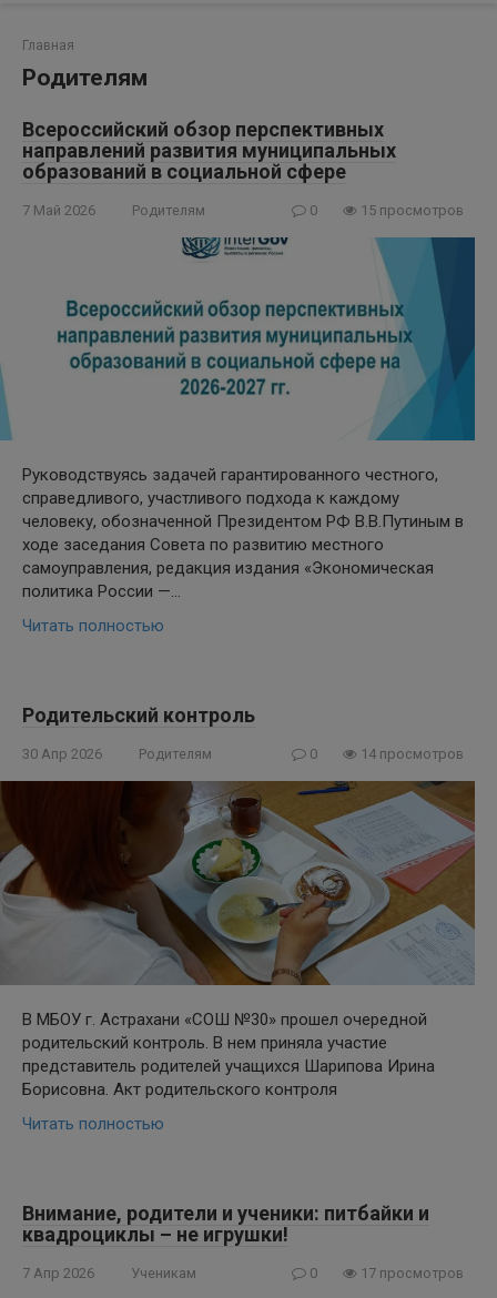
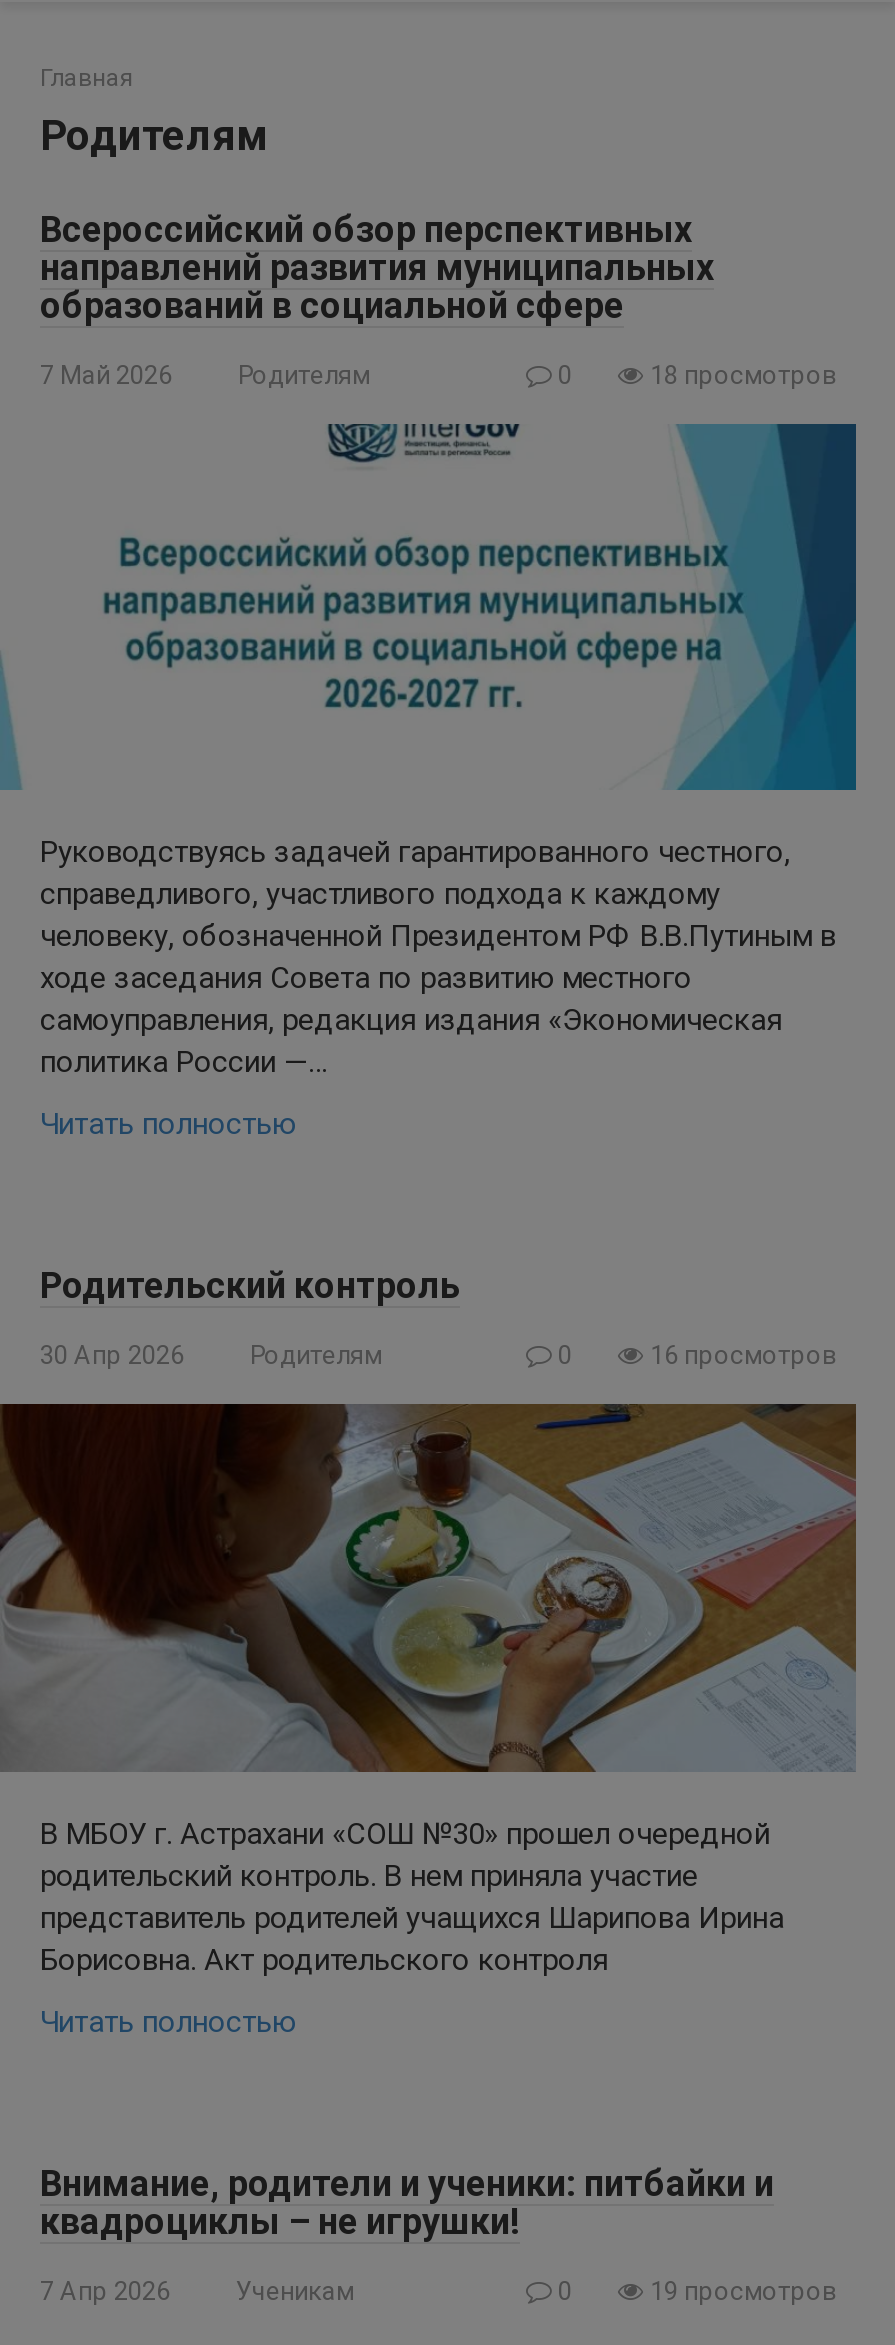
[357,202,464,219] 15 просмотров -> [644,360,836,390] 18 просмотров
[357,746,464,763] 14 просмотров -> [644,1341,836,1371] 16 просмотров
[357,1264,464,1281] 17 просмотров -> [644,2276,836,2306] 19 просмотров

